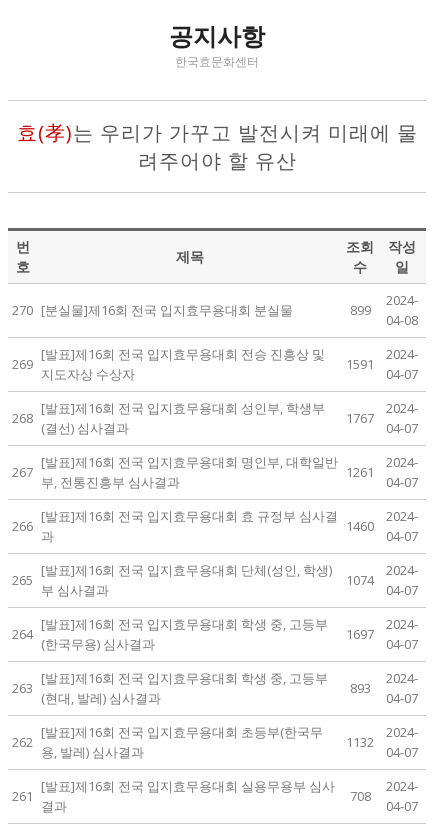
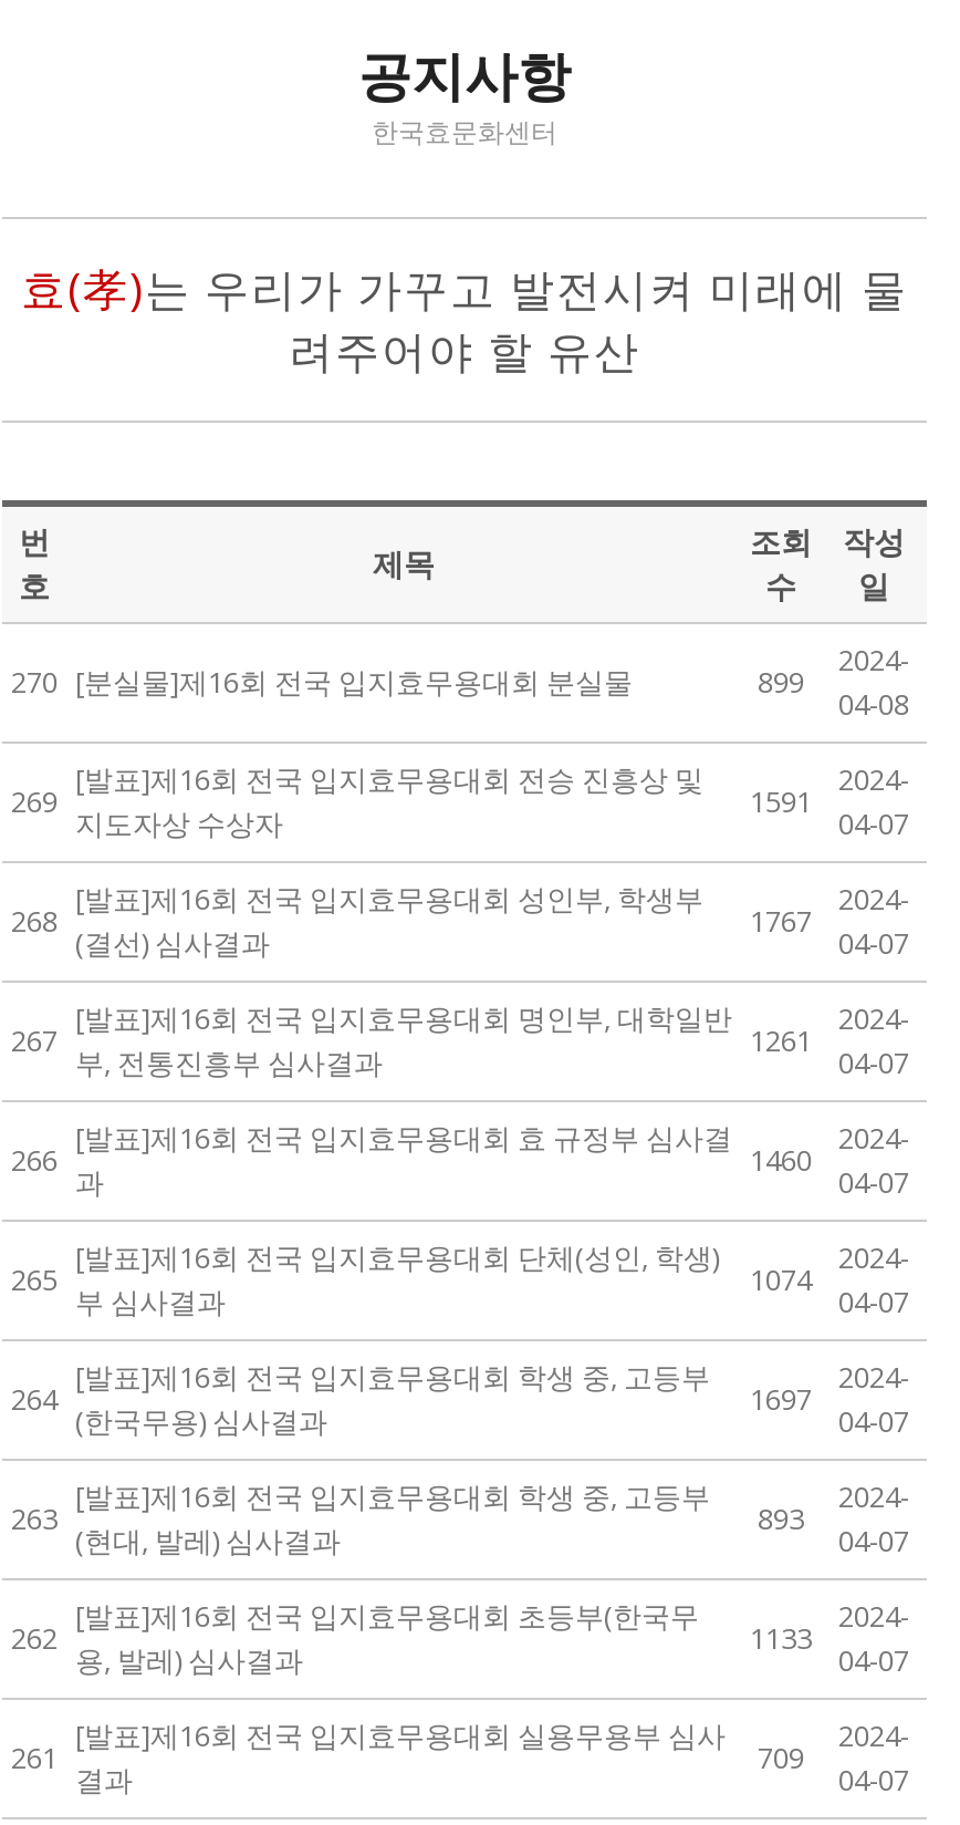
[346,733,374,751] 1132 -> [750,1618,812,1658] 1133
[349,787,370,805] 708 -> [758,1738,804,1777] 709

